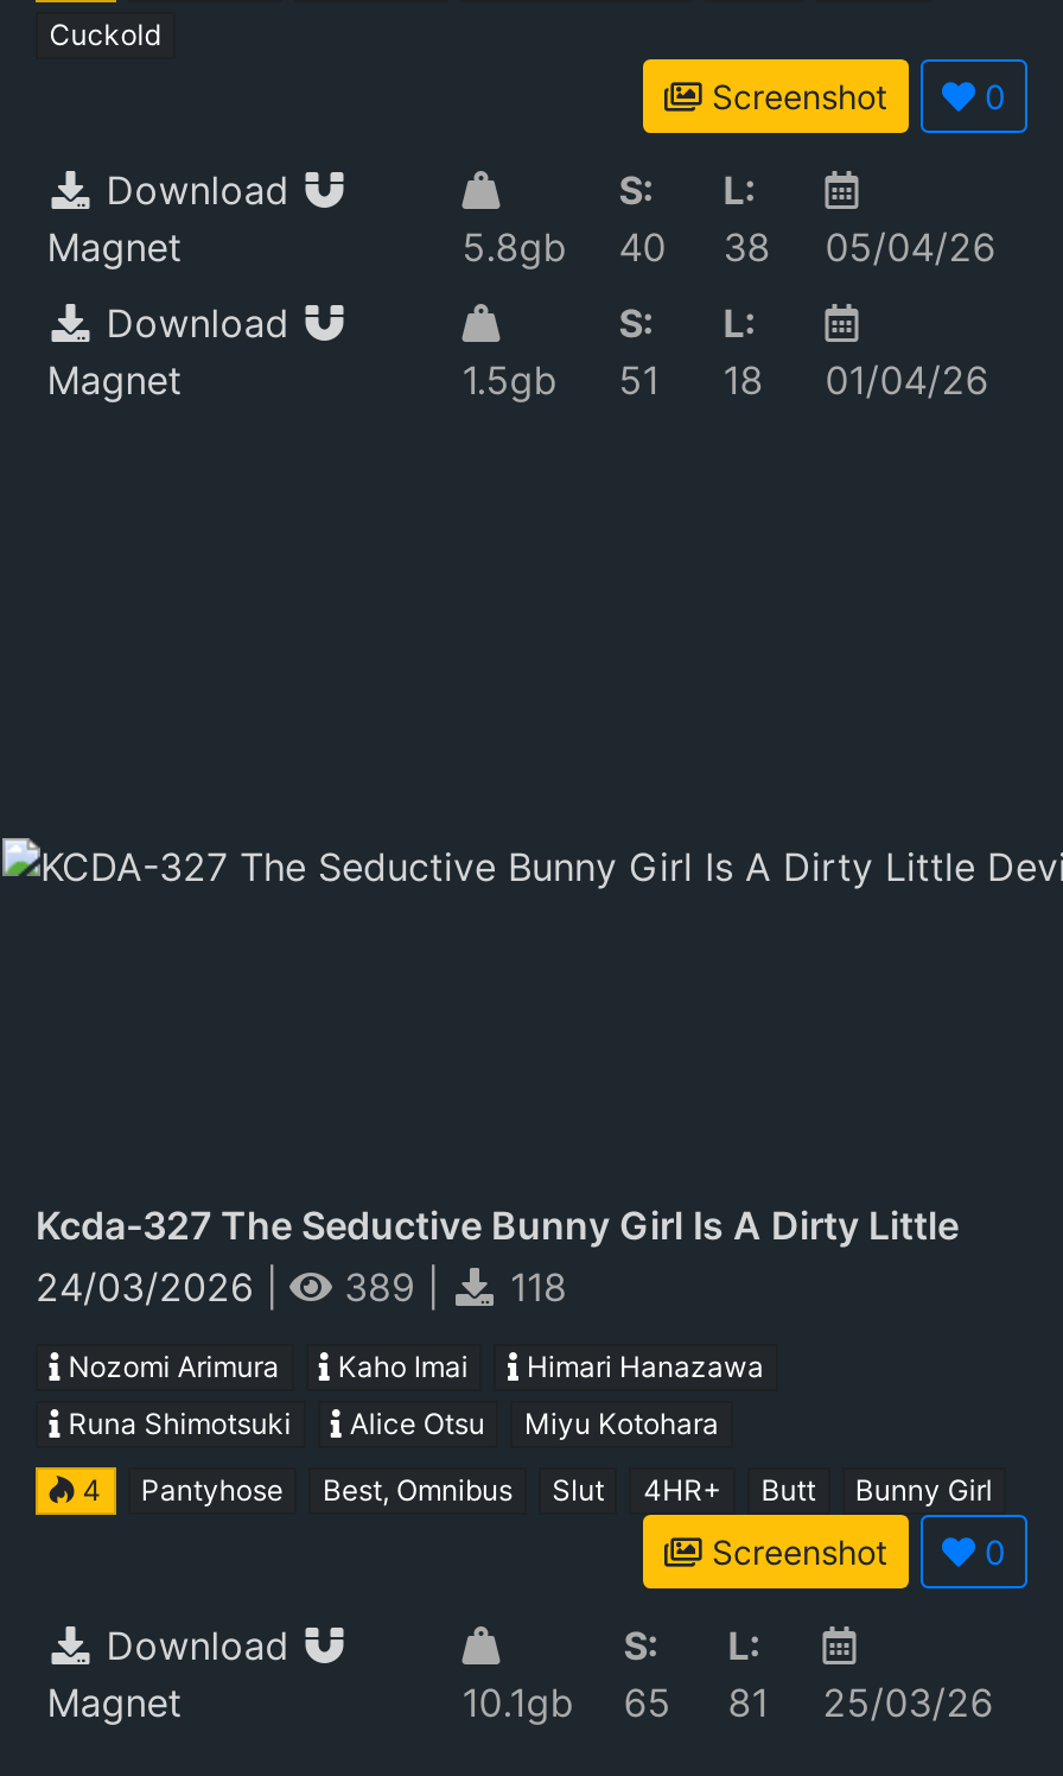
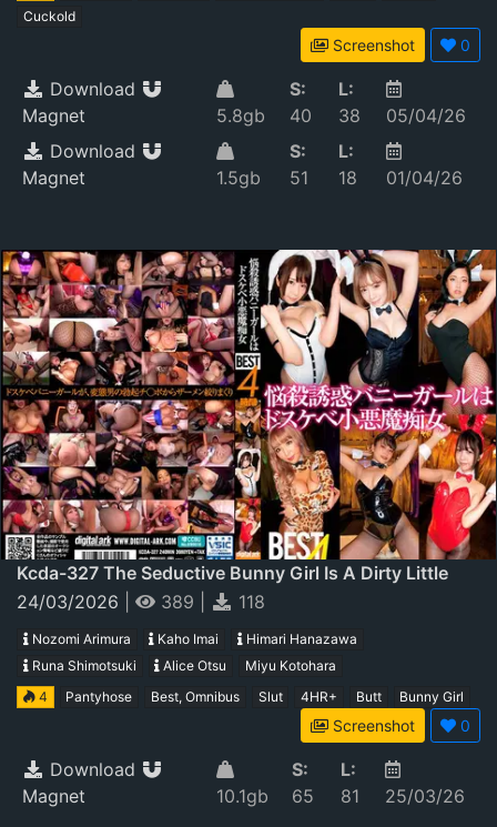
none -> [3,249,494,561] [image]

